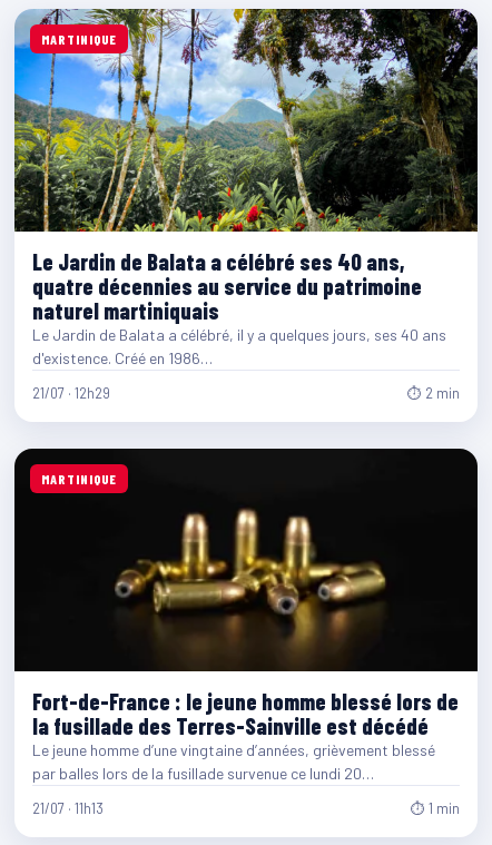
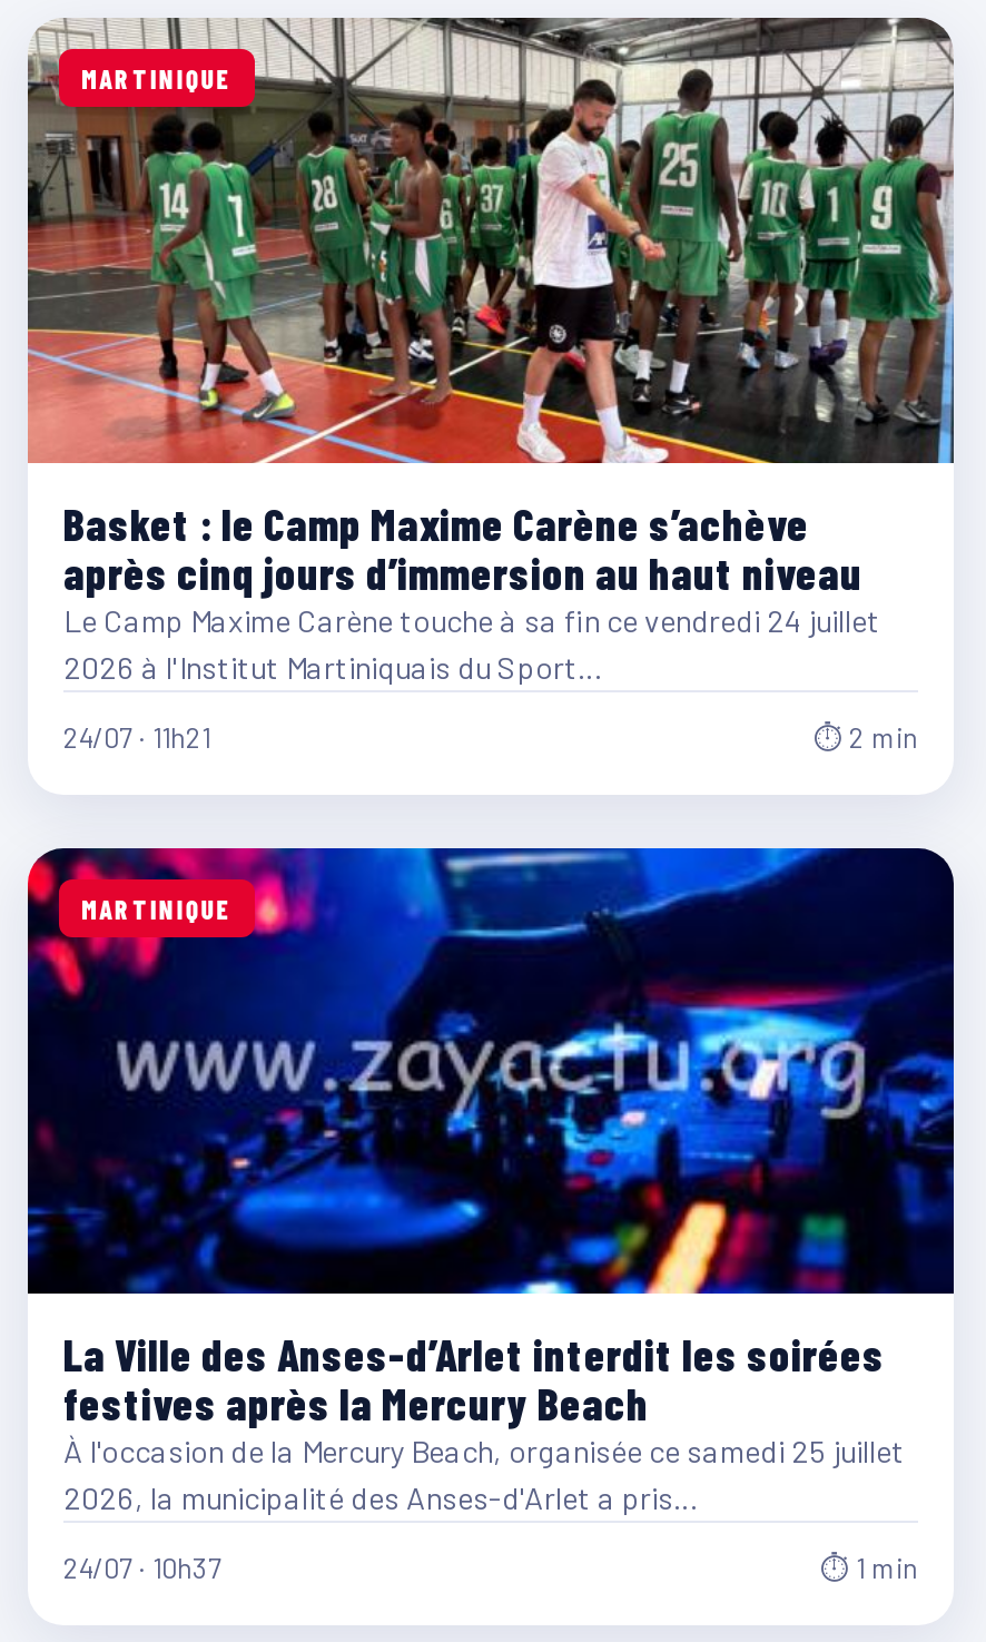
[13,8,479,368] [image] | Le Jardin de Balata a célébré ses 40 ans, | quatre décennies au service du patrimoine | naturel martiniquais | Le Jardin de Balata a célébré, il y a quelques jours, ses 40 ans | d'existence. Créé en 1986… -> [26,16,956,687] [image] | Basket : le Camp Maxime Carène s’achève | après cinq jours d’immersion au haut niveau | Le Camp Maxime Carène touche à sa fin ce vendredi 24 juillet | 2026 à l'Institut Martiniquais du Sport…
[32,385,110,402] 21/07 · 12h29 -> [63,720,210,756] 24/07 · 11h21
[13,448,479,783] [image] | Fort-de-France : le jeune homme blessé lors de | la fusillade des Terres-Sainville est décédé | Le jeune homme d’une vingtaine d’années, grièvement blessé | par balles lors de la fusillade survenue ce lundi 20… -> [26,846,956,1517] [image] | La Ville des Anses-d’Arlet interdit les soirées | festives après la Mercury Beach | À l'occasion de la Mercury Beach, organisée ce samedi 25 juillet | 2026, la municipalité des Anses-d'Arlet a pris…
[32,800,104,818] 21/07 · 11h13 -> [63,1550,221,1586] 24/07 · 10h37

